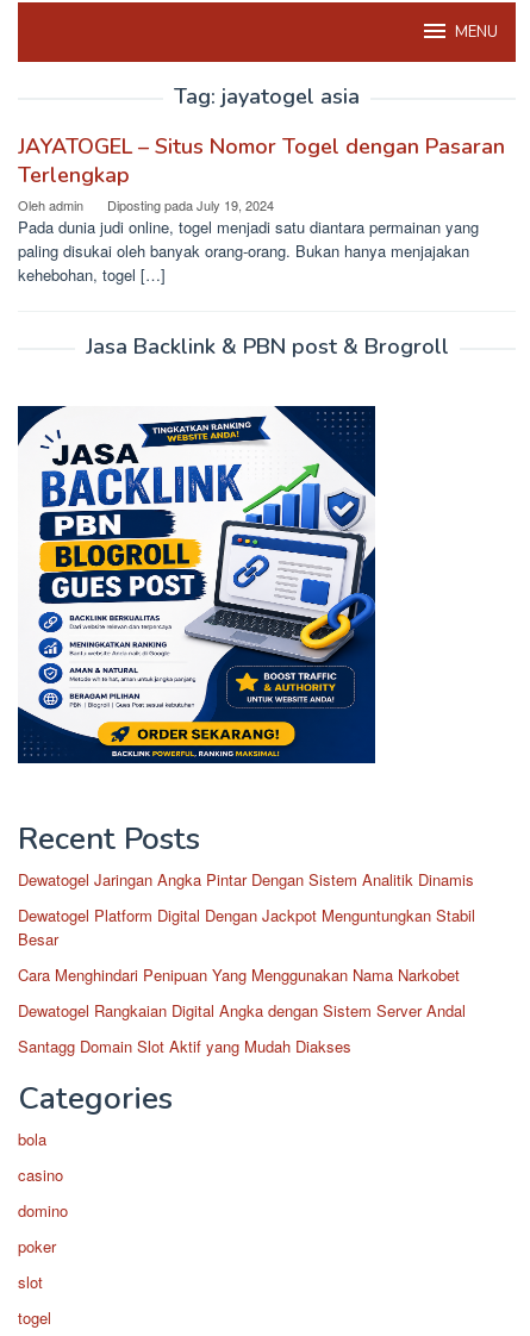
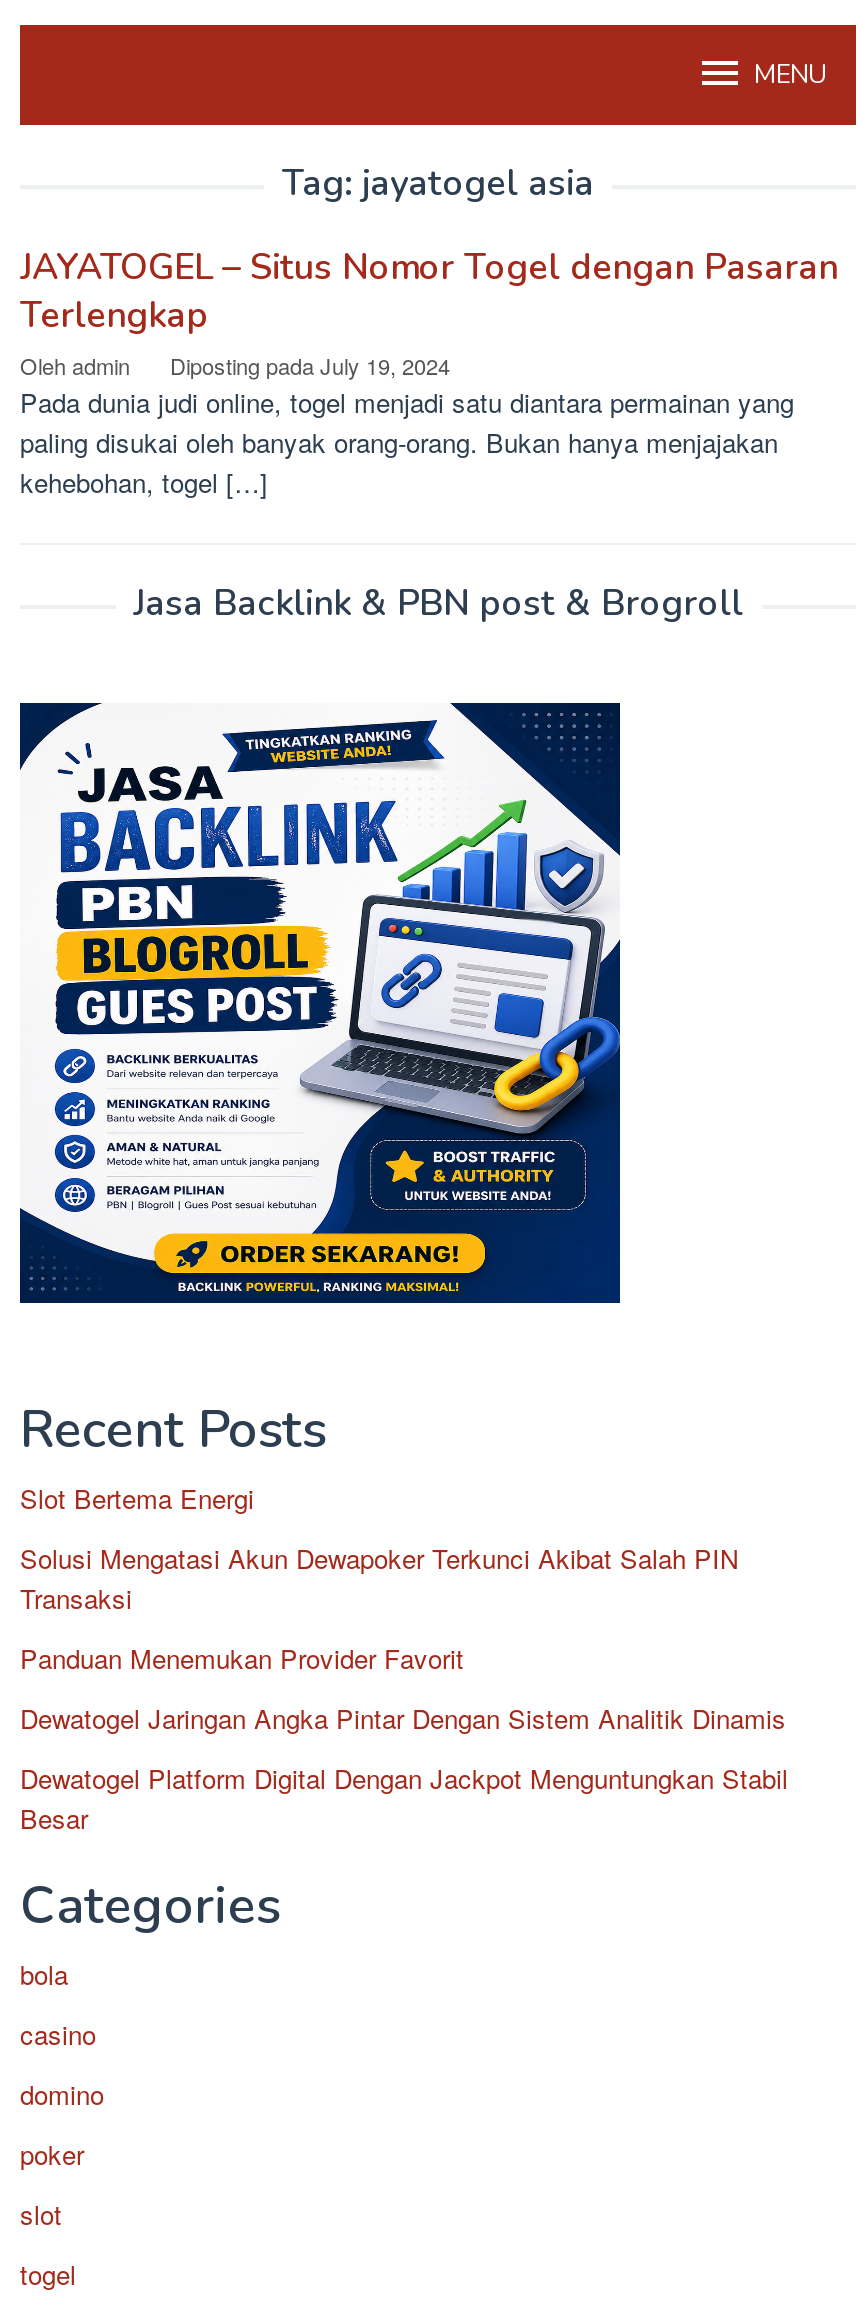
none -> [20,1479,738,1677] Slot Bertema Energi | Solusi Mengatasi Akun Dewapoker Terkunci Akibat Salah PIN | Transaksi | Panduan Menemukan Provider Favorit
moved [18,868,475,950] -> [20,1699,788,1837]: Dewatogel Jaringan Angka Pintar Dengan Sistem Analitik Dinamis | Dewatogel Platform Digital Dengan Jackpot Menguntungkan Stabil | Besar
[18,963,466,1057] Cara Menghindari Penipuan Yang Menggunakan Nama Narkobet | Dewatogel Rangkaian Digital Angka dengan Sistem Server Andal | Santagg Domain Slot Aktif yang Mudah Diakses -> none

